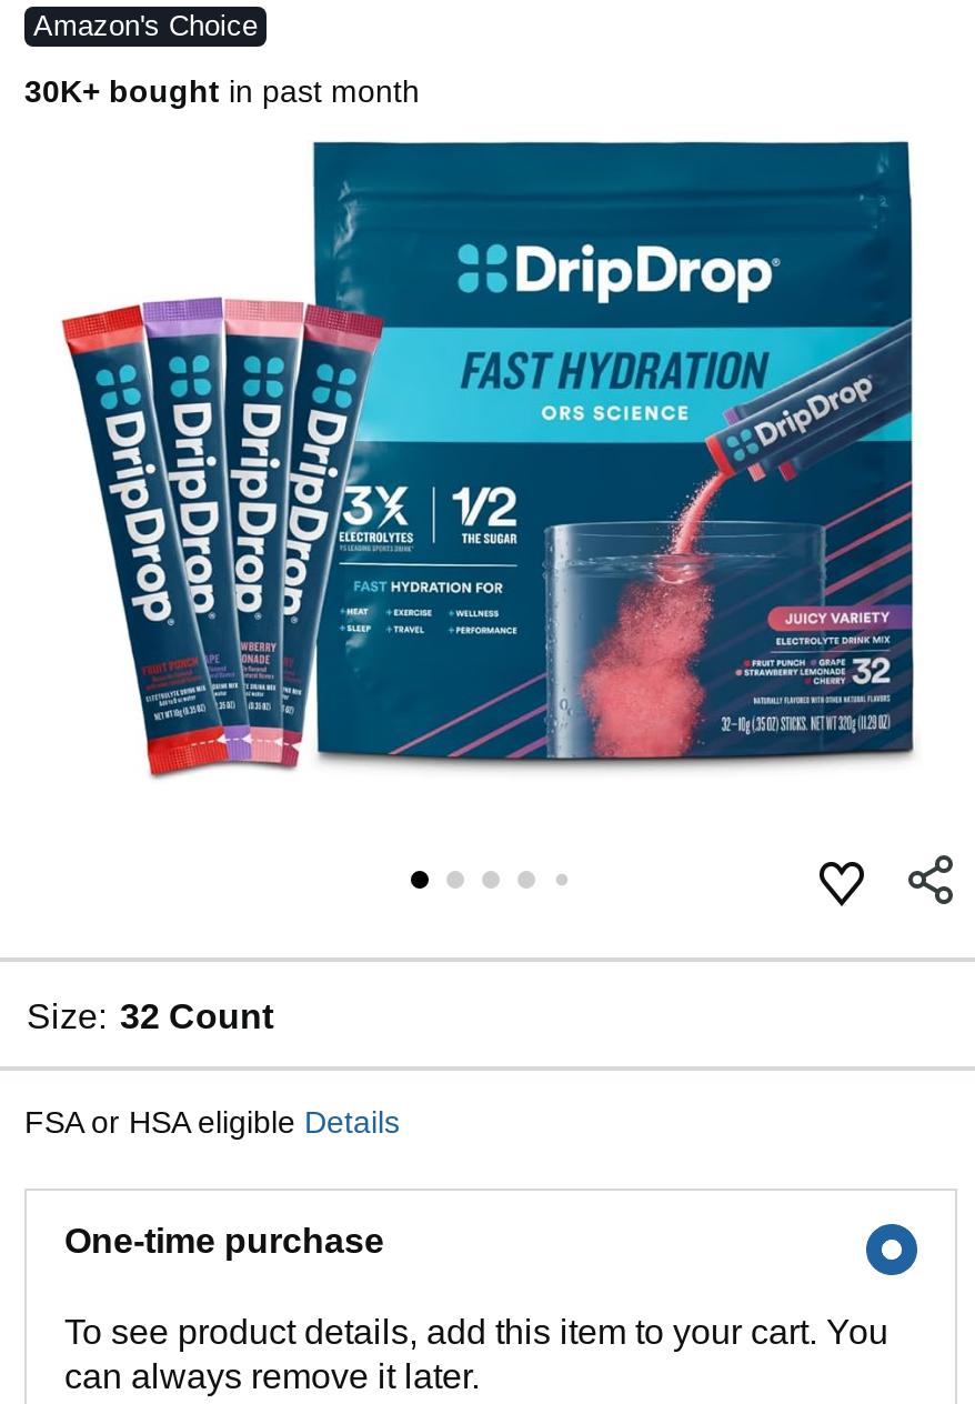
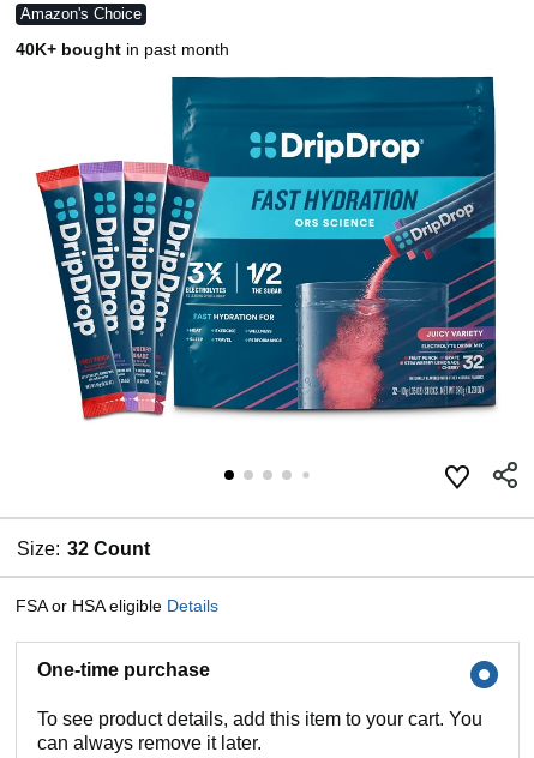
[24,73,420,109] 30K+ bought in past month -> [16,40,229,59] 40K+ bought in past month

